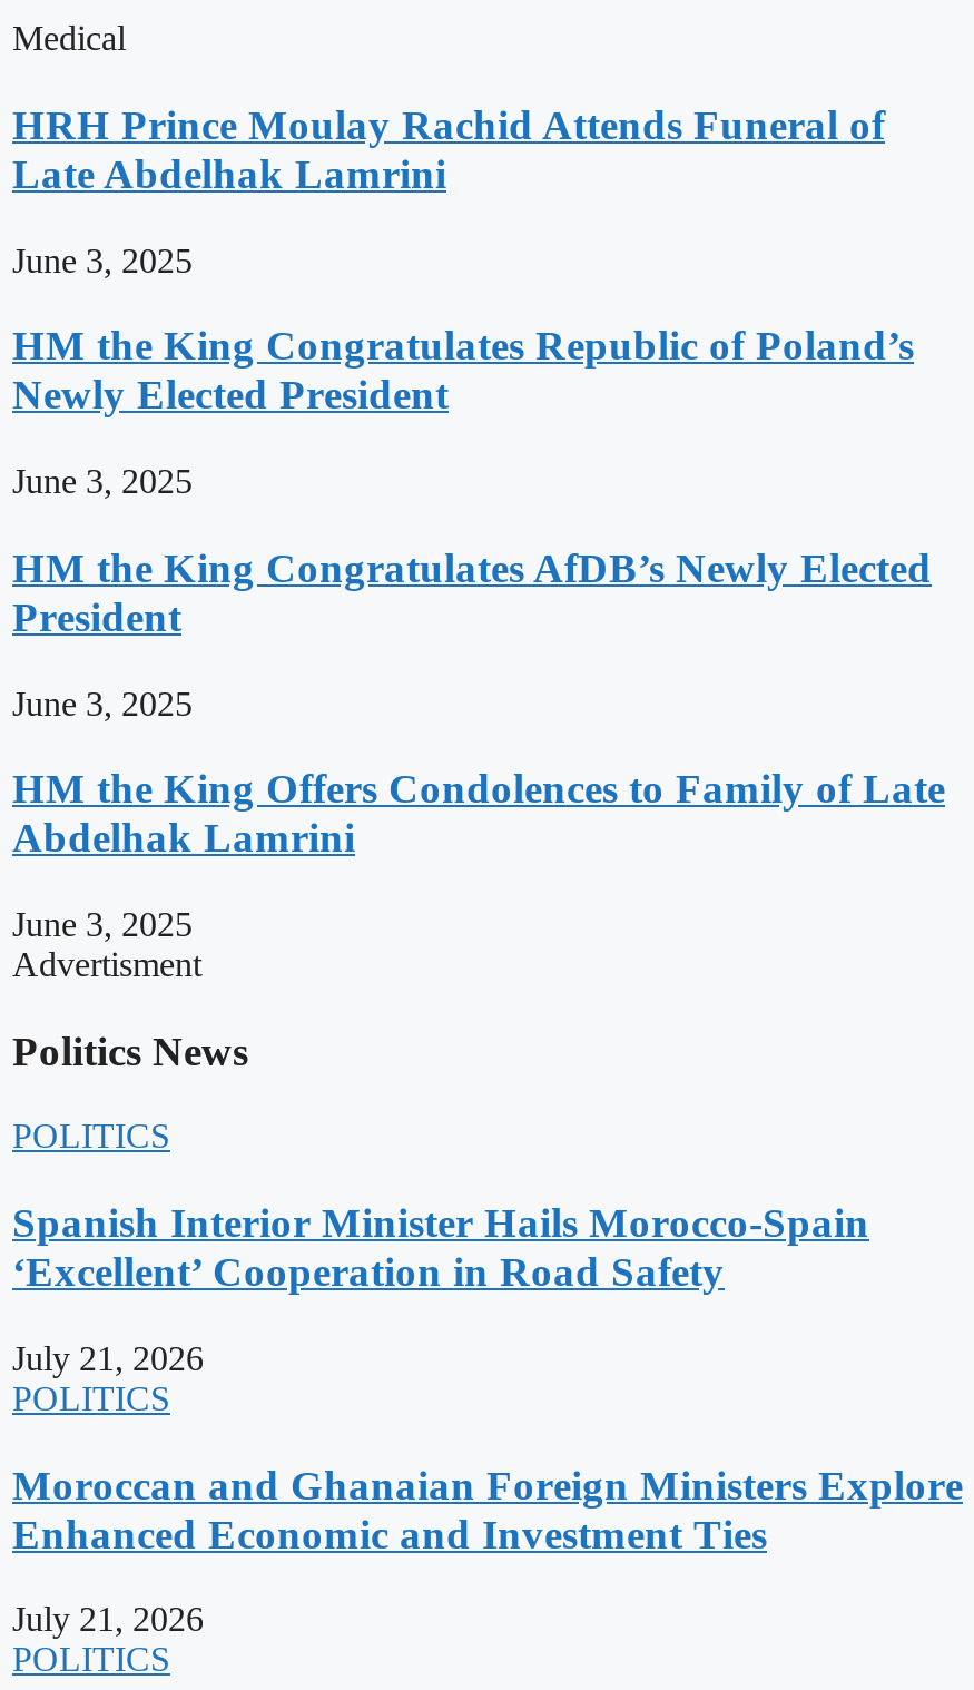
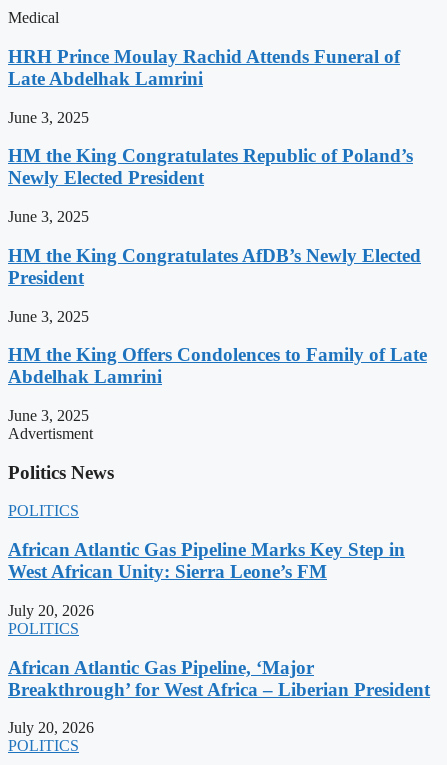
[12,1199,869,1295] Spanish Interior Minister Hails Morocco-Spain | ‘Excellent’ Cooperation in Road Safety -> [8,539,405,582] African Atlantic Gas Pipeline Marks Key Step in | West African Unity: Sierra Leone’s FM
[12,1339,204,1377] July 21, 2026 -> [8,602,94,619] July 20, 2026
[12,1461,963,1556] Moroccan and Ghanaian Foreign Ministers Explore | Enhanced Economic and Investment Ties -> [8,656,430,699] African Atlantic Gas Pipeline, ‘Major | Breakthrough’ for West Africa – Liberian President
[12,1600,204,1638] July 21, 2026 -> [8,719,94,736] July 20, 2026

